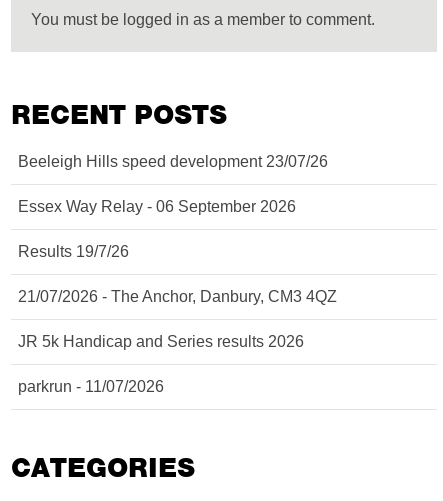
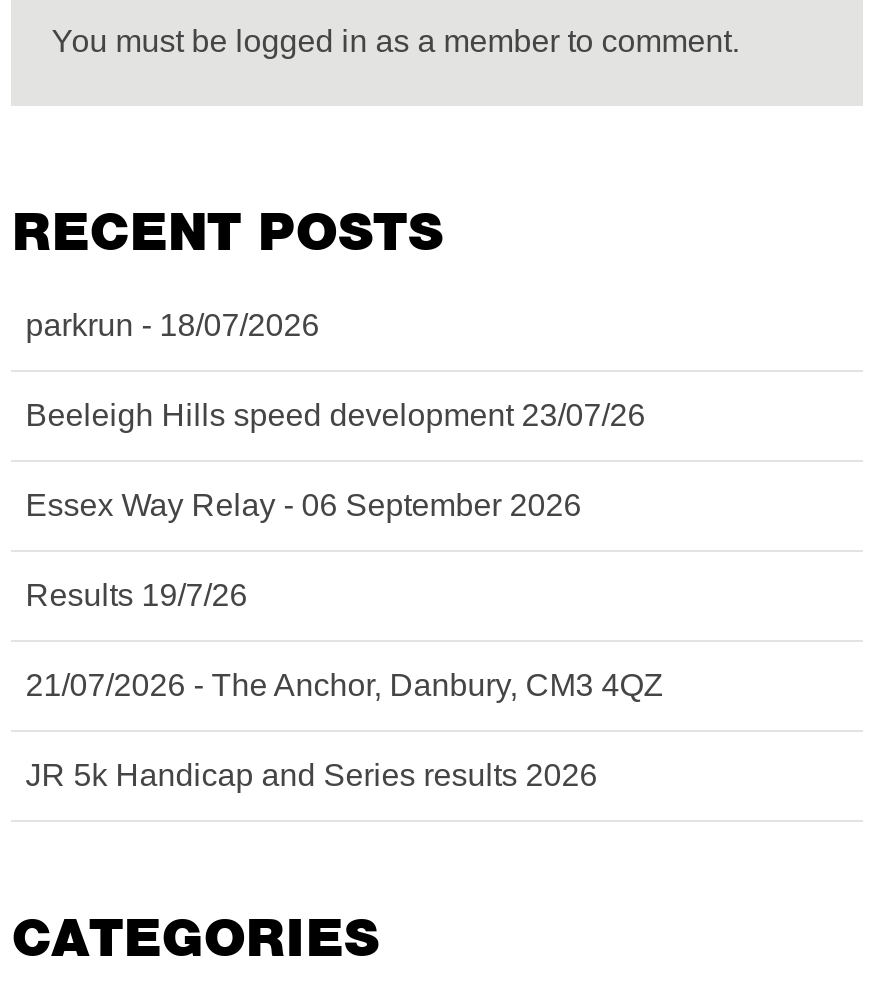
none -> [25,308,319,342] parkrun - 18/07/2026
moved [18,153,337,350] -> [25,398,663,792]: Beeleigh Hills speed development 23/07/26 | Essex Way Relay - 06 September 2026 | Results 19/7/26 | 21/07/2026 - The Anchor, Danbury, CM3 4QZ | JR 5k Handicap and Series results 2026
[18,378,164,395] parkrun - 11/07/2026 -> none

